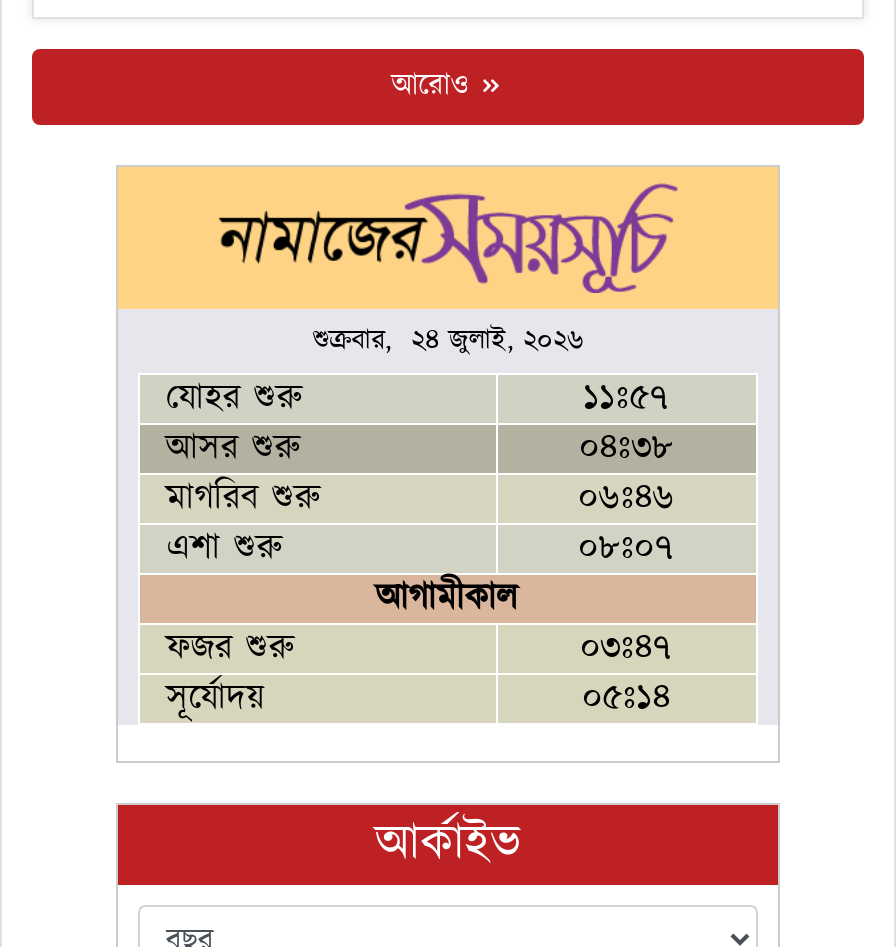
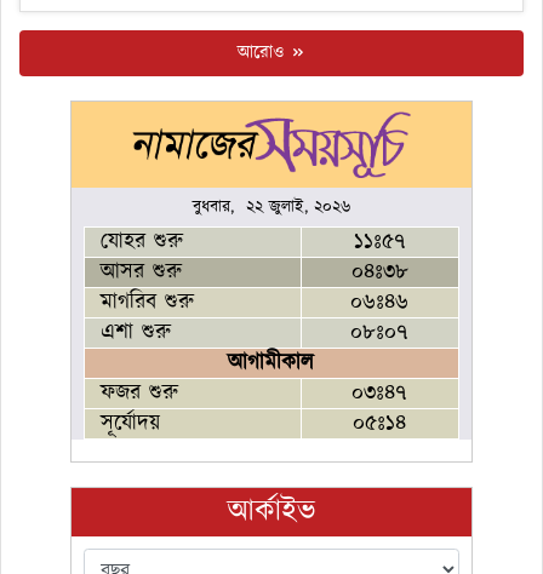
[313,320,583,360] শুক্রবার, ২৪ জুলাই, ২০২৬ -> [193,195,350,219] বুধবার, ২২ জুলাই, ২০২৬

